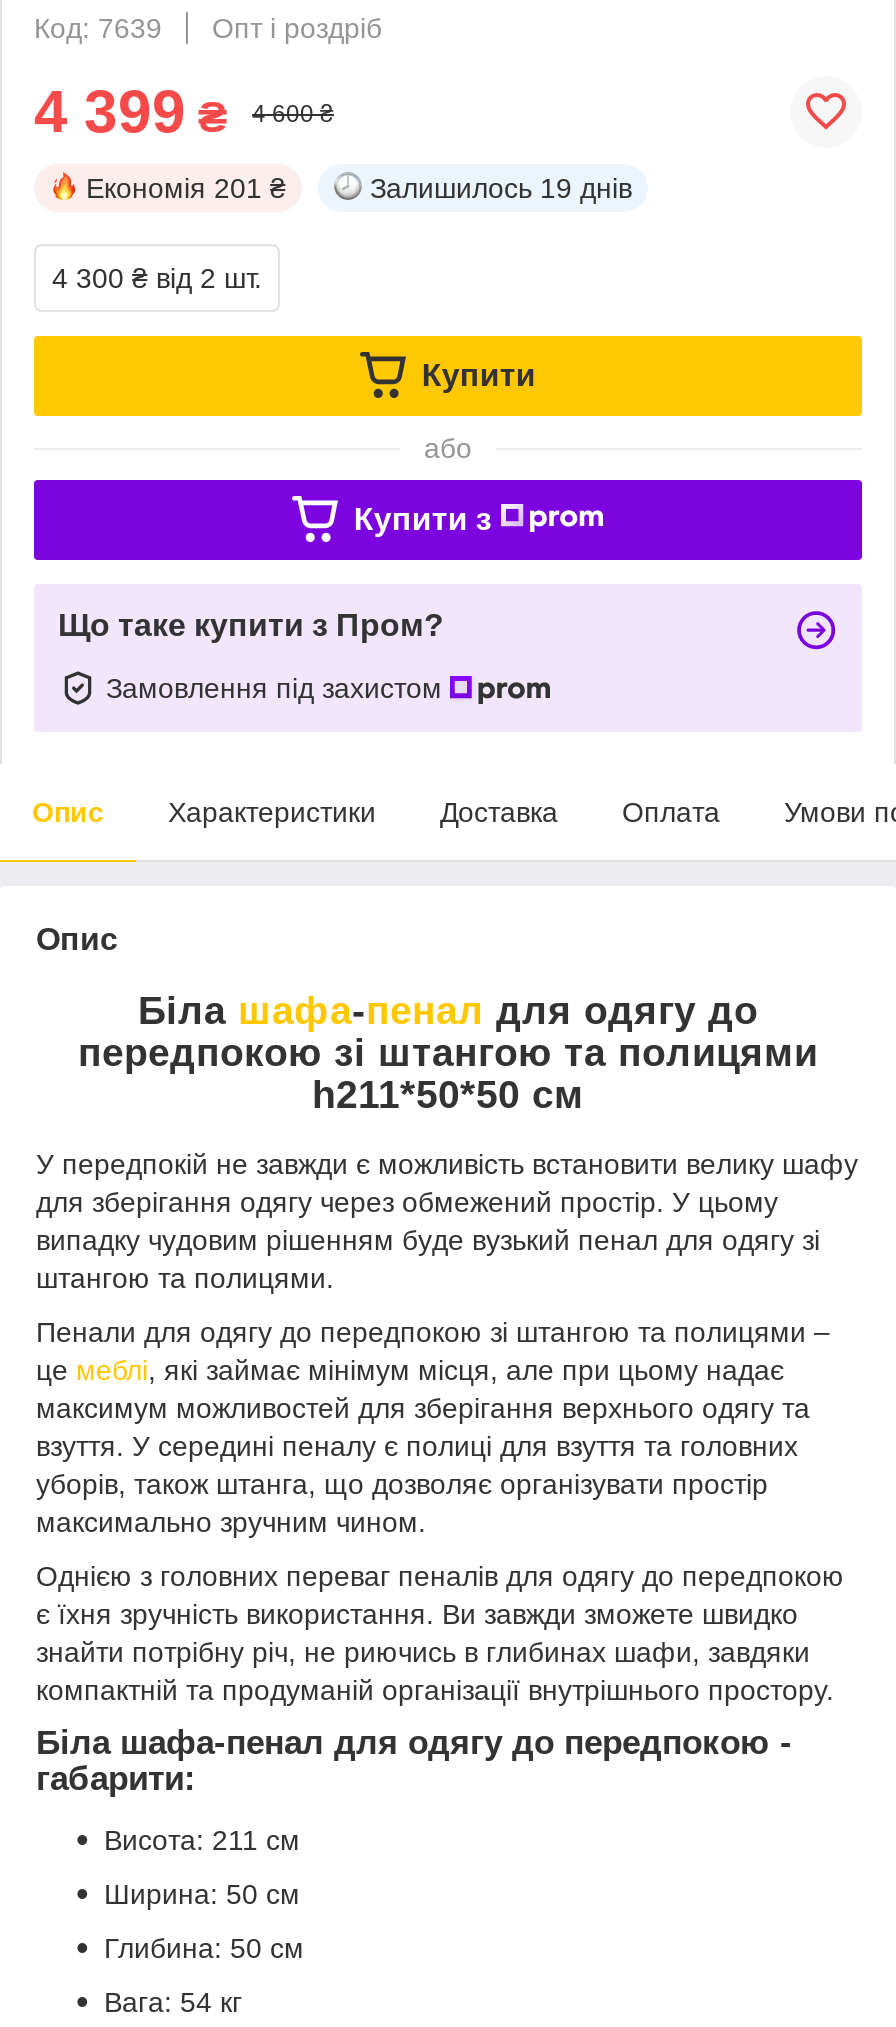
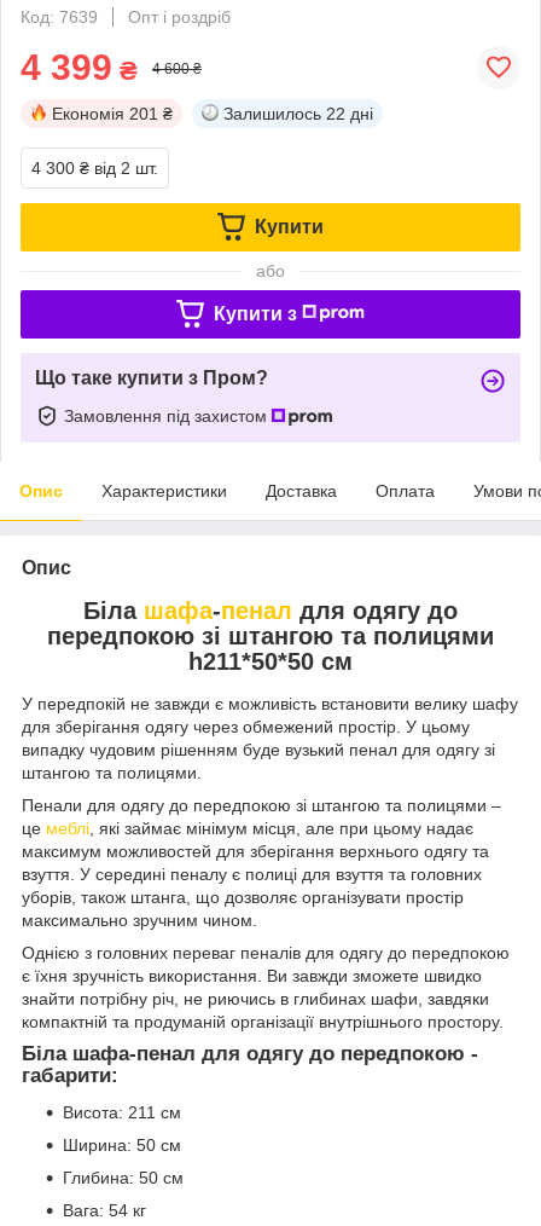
[370,172,632,204] Залишилось 19 днів -> [223,104,373,123] Залишилось 22 дні

